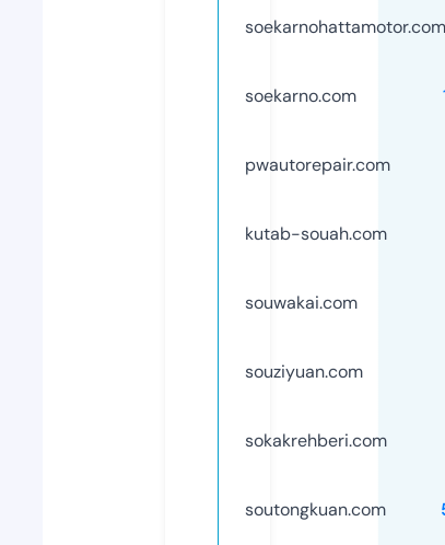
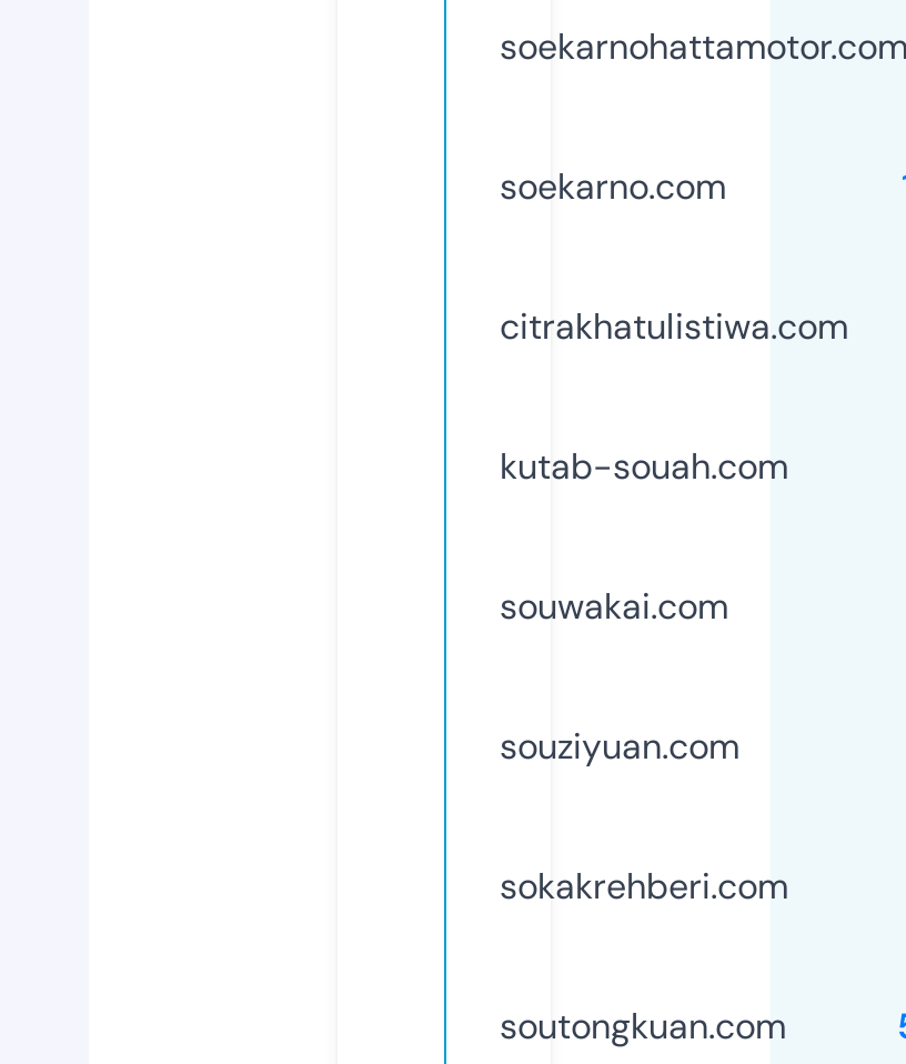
[245,153,390,176] pwautorepair.com -> [500,303,848,349] citrakhatulistiwa.com

